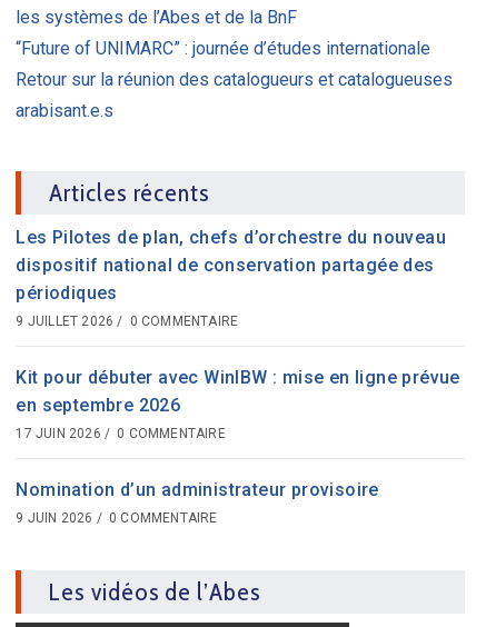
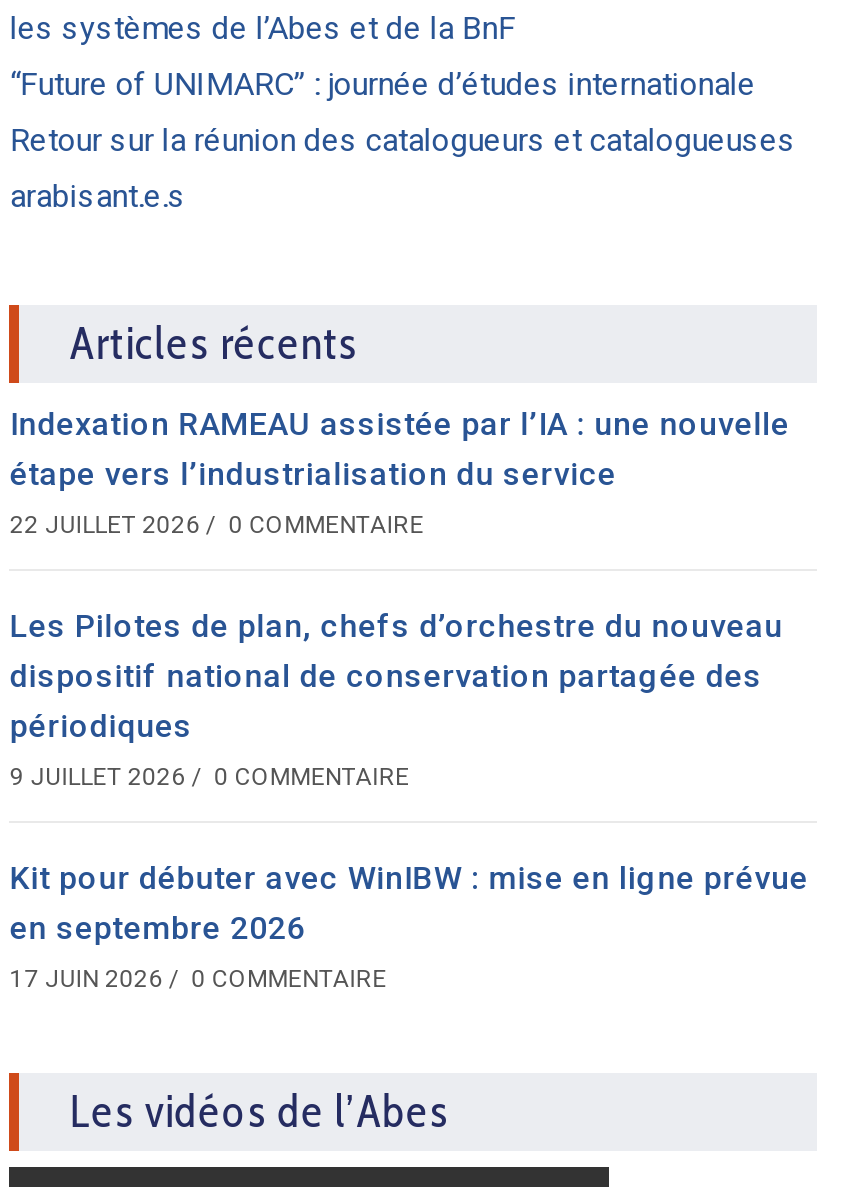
none -> [10,406,790,540] Indexation RAMEAU assistée par l’IA : une nouvelle | étape vers l’industrialisation du service | 22 JUILLET 2026 / 0 COMMENTAIRE
moved [16,227,460,442] -> [10,608,809,994]: Les Pilotes de plan, chefs d’orchestre du nouveau | dispositif national de conservation partagée des | périodiques | 9 JUILLET 2026 / 0 COMMENTAIRE | Kit pour débuter avec WinIBW : mise en ligne prévue | en septembre 2026 | 17 JUIN 2026 / 0 COMMENTAIRE
[16,479,379,526] Nomination d’un administrateur provisoire | 9 JUIN 2026 / 0 COMMENTAIRE -> none

